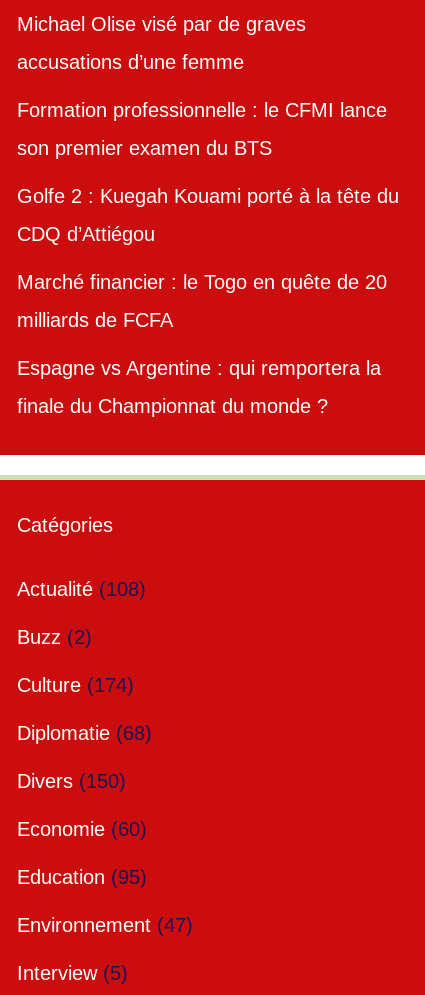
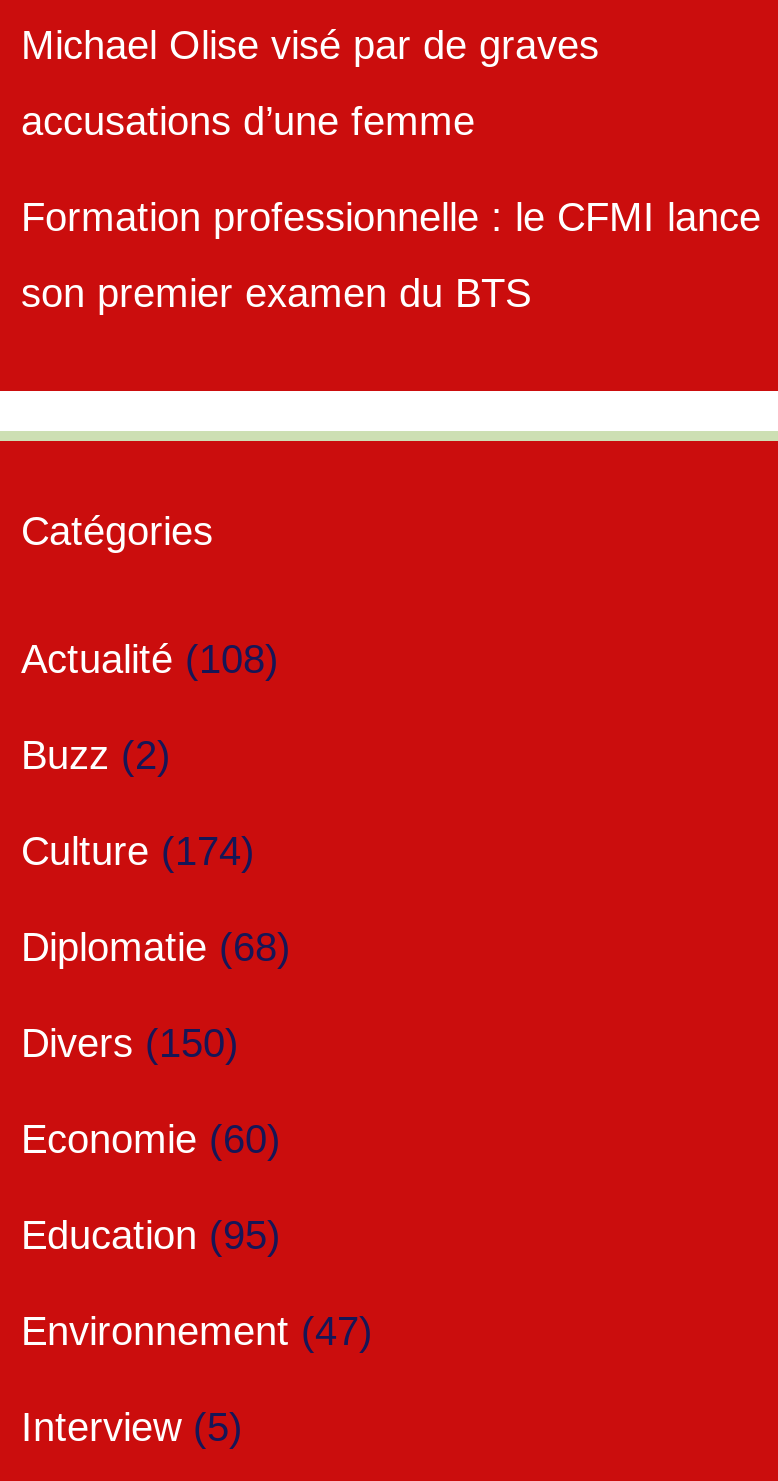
[17,185,399,417] Golfe 2 : Kuegah Kouami porté à la tête du | CDQ d’Attiégou | Marché financier : le Togo en quête de 20 | milliards de FCFA | Espagne vs Argentine : qui remportera la | finale du Championnat du monde ? -> none

